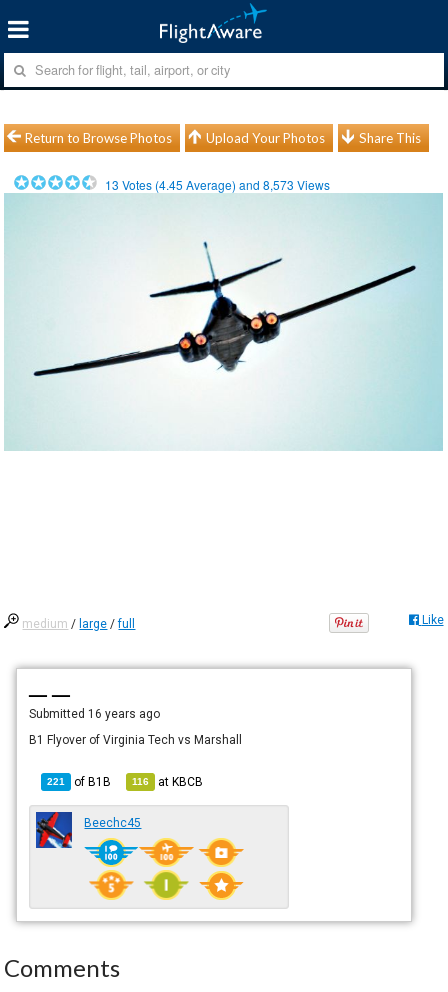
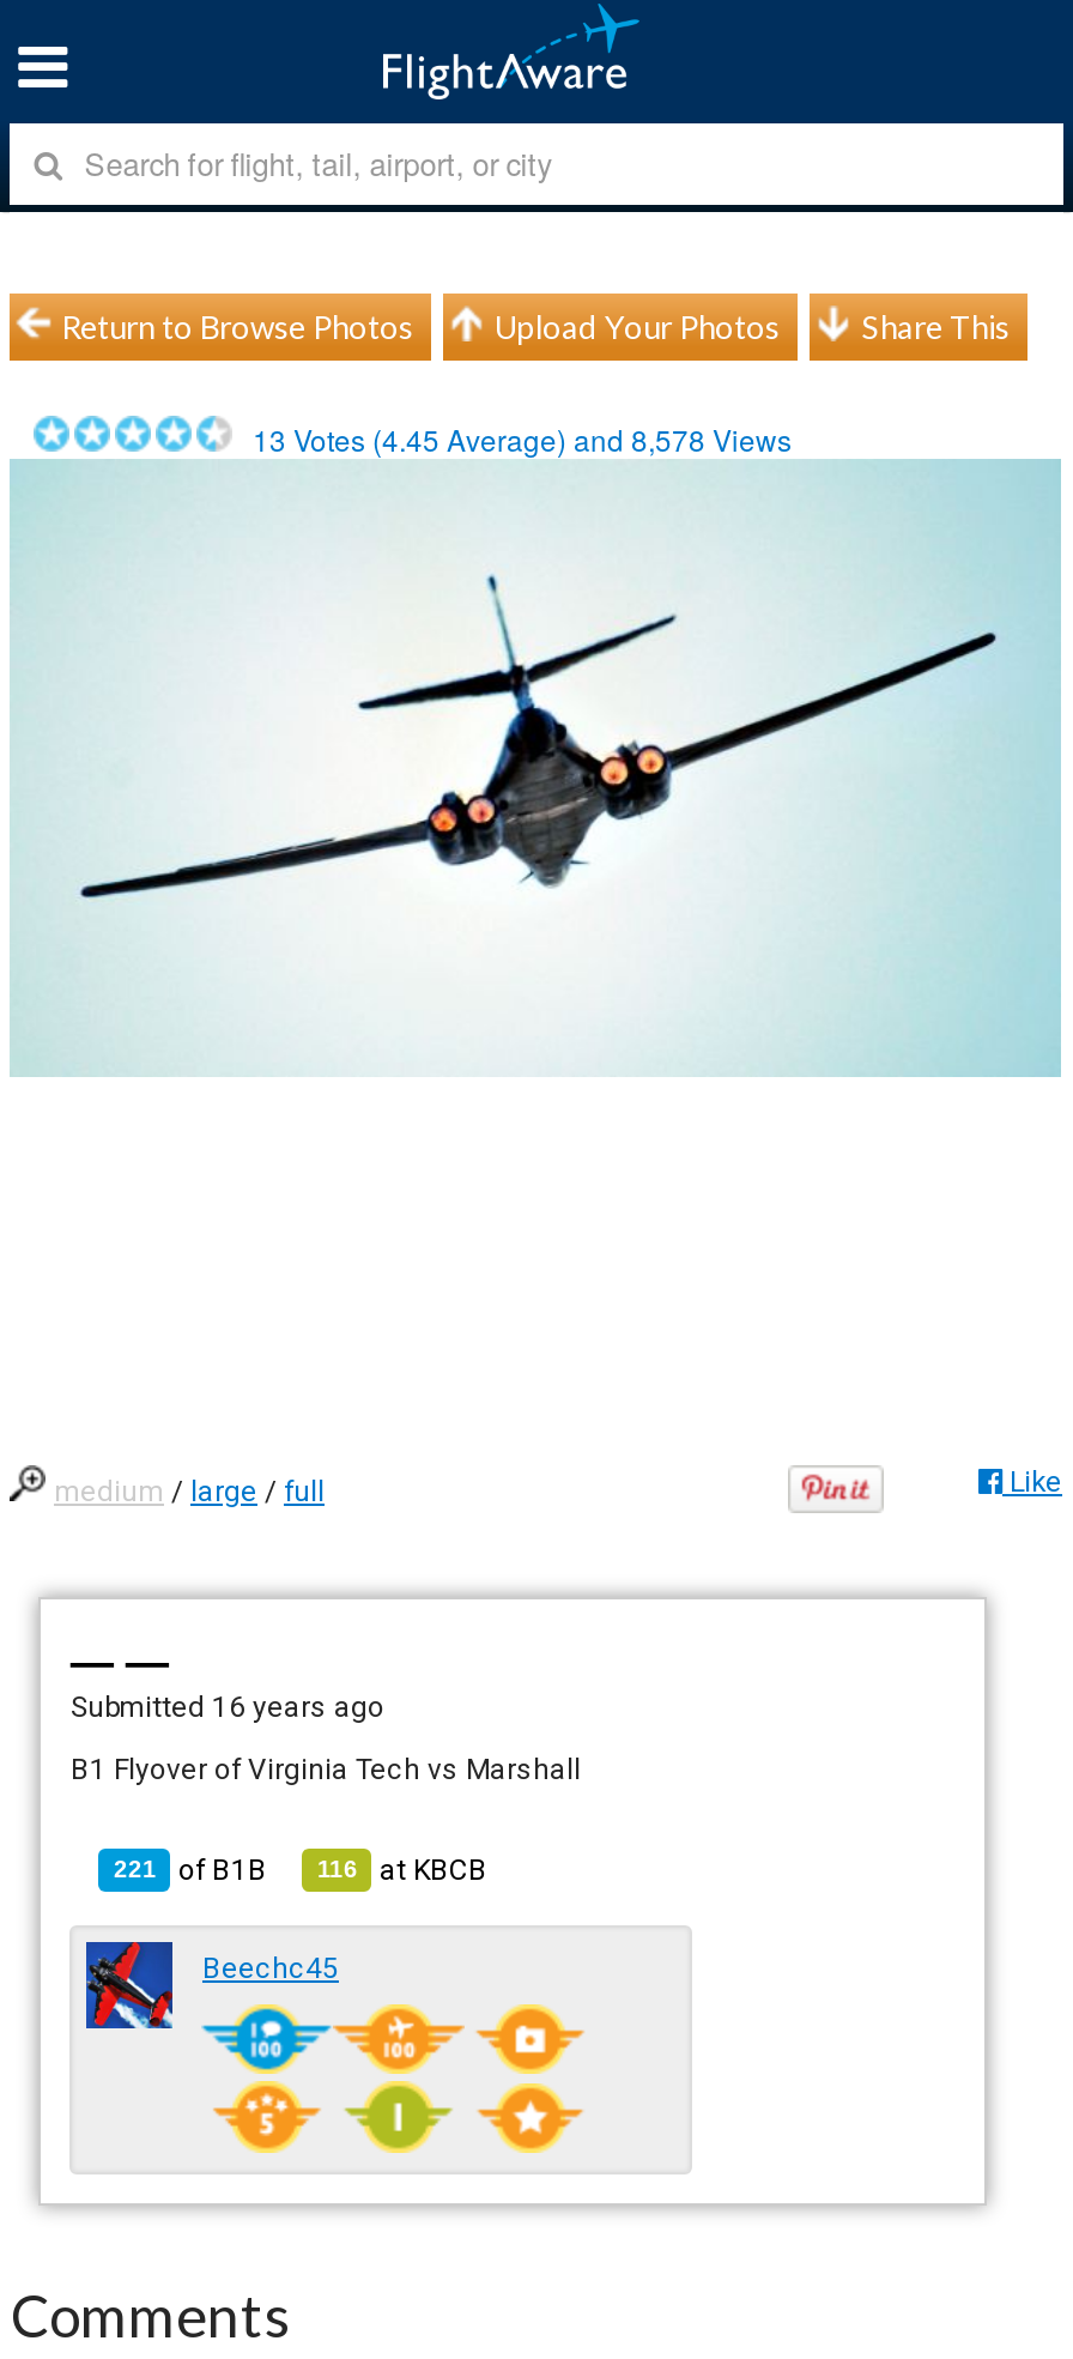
[105,176,336,193] 13 Votes (4.45 Average) and 8,573 Views -> [253,418,806,458] 13 Votes (4.45 Average) and 8,578 Views

